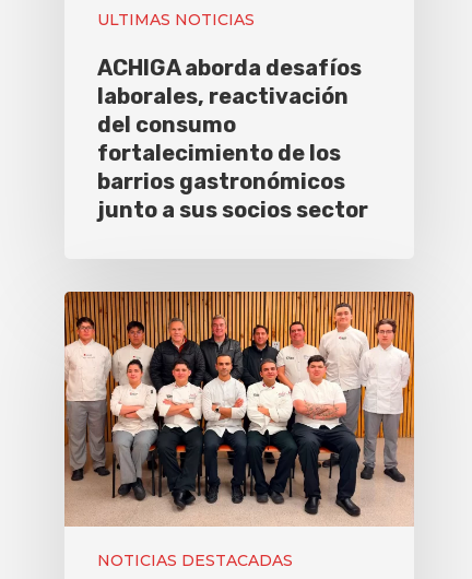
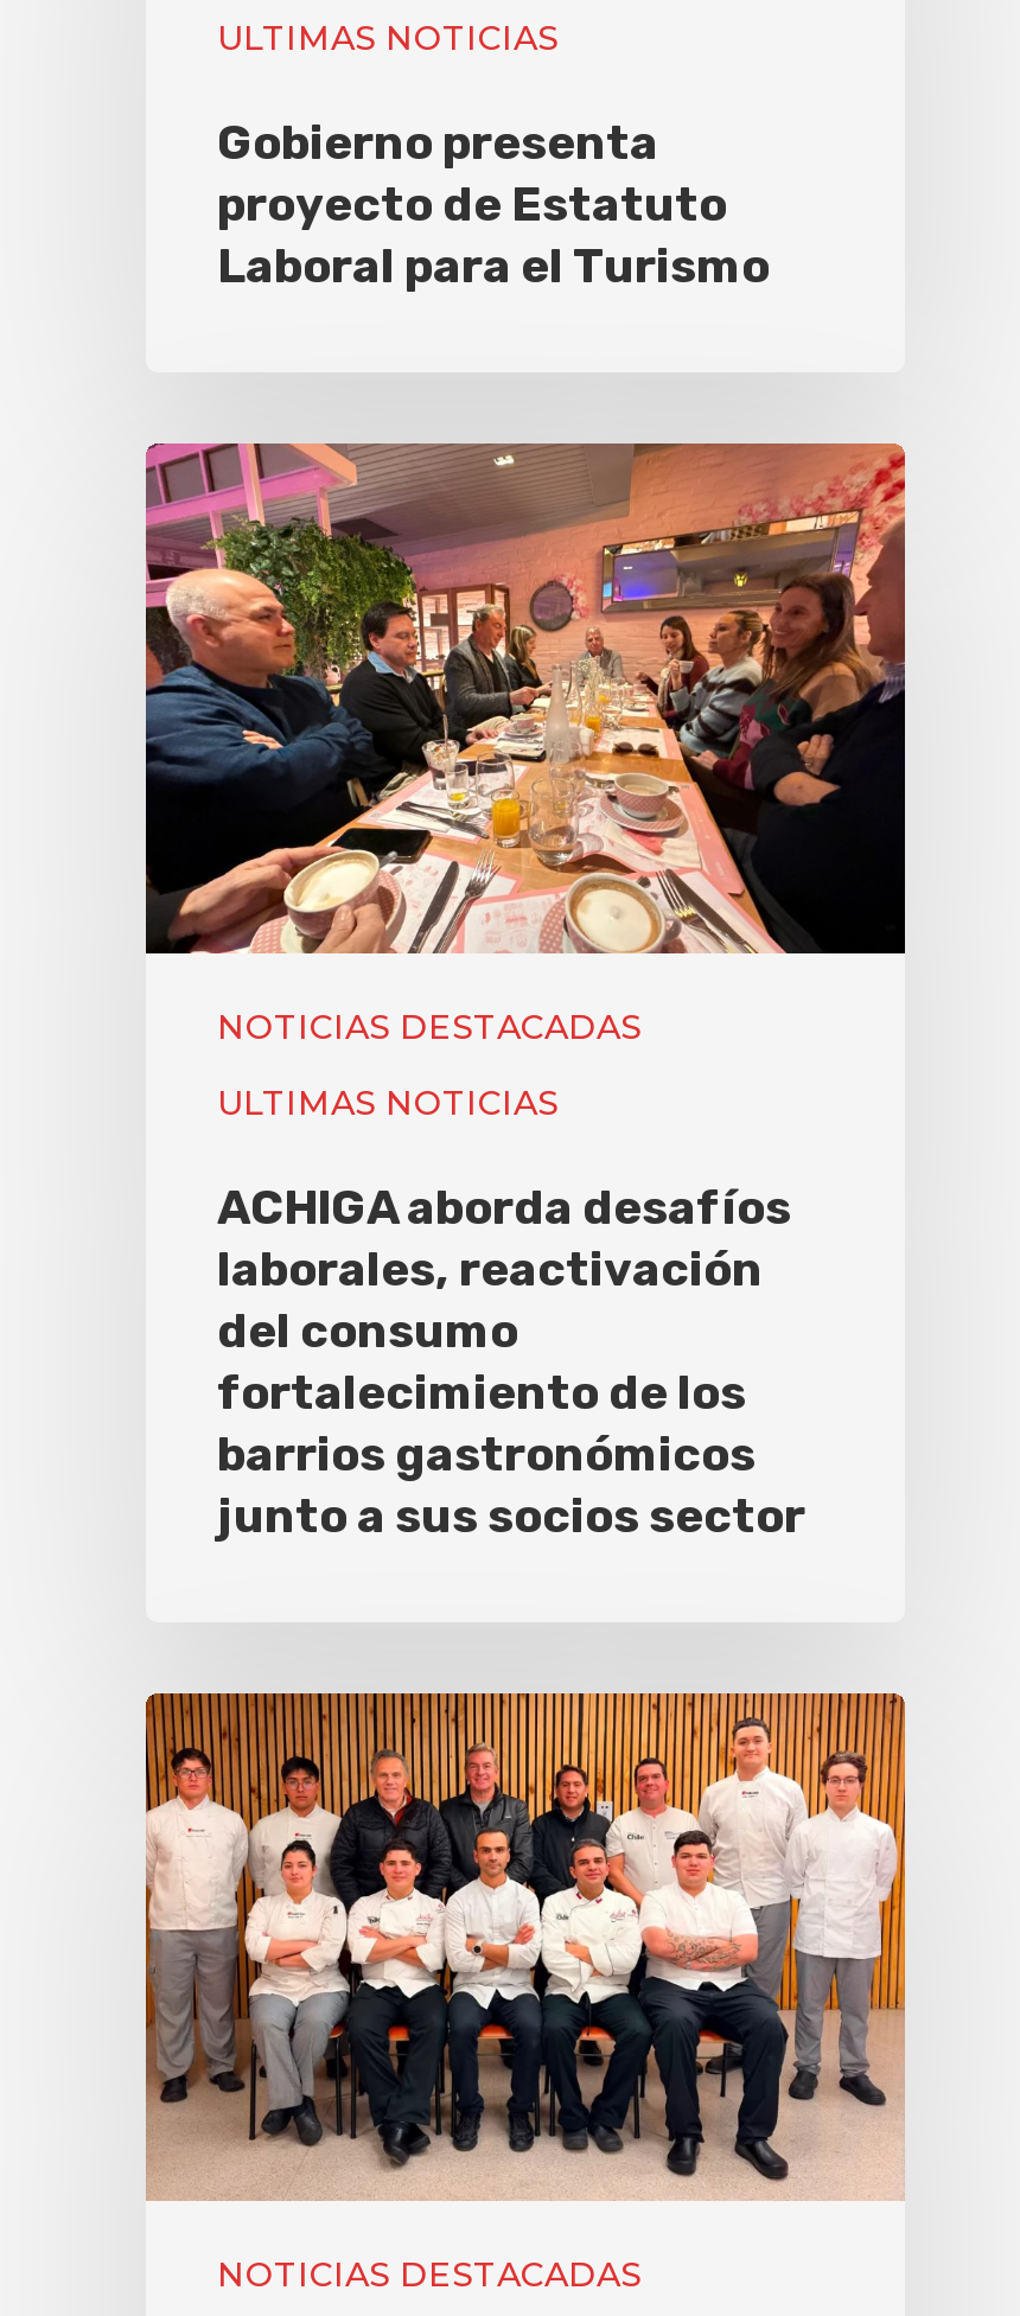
none -> [144,439,907,1124] [image] | NOTICIAS DESTACADAS | ULTIMAS NOTICIAS
none -> [217,114,770,295] Gobierno presenta | proyecto de Estatuto | Laboral para el Turismo

